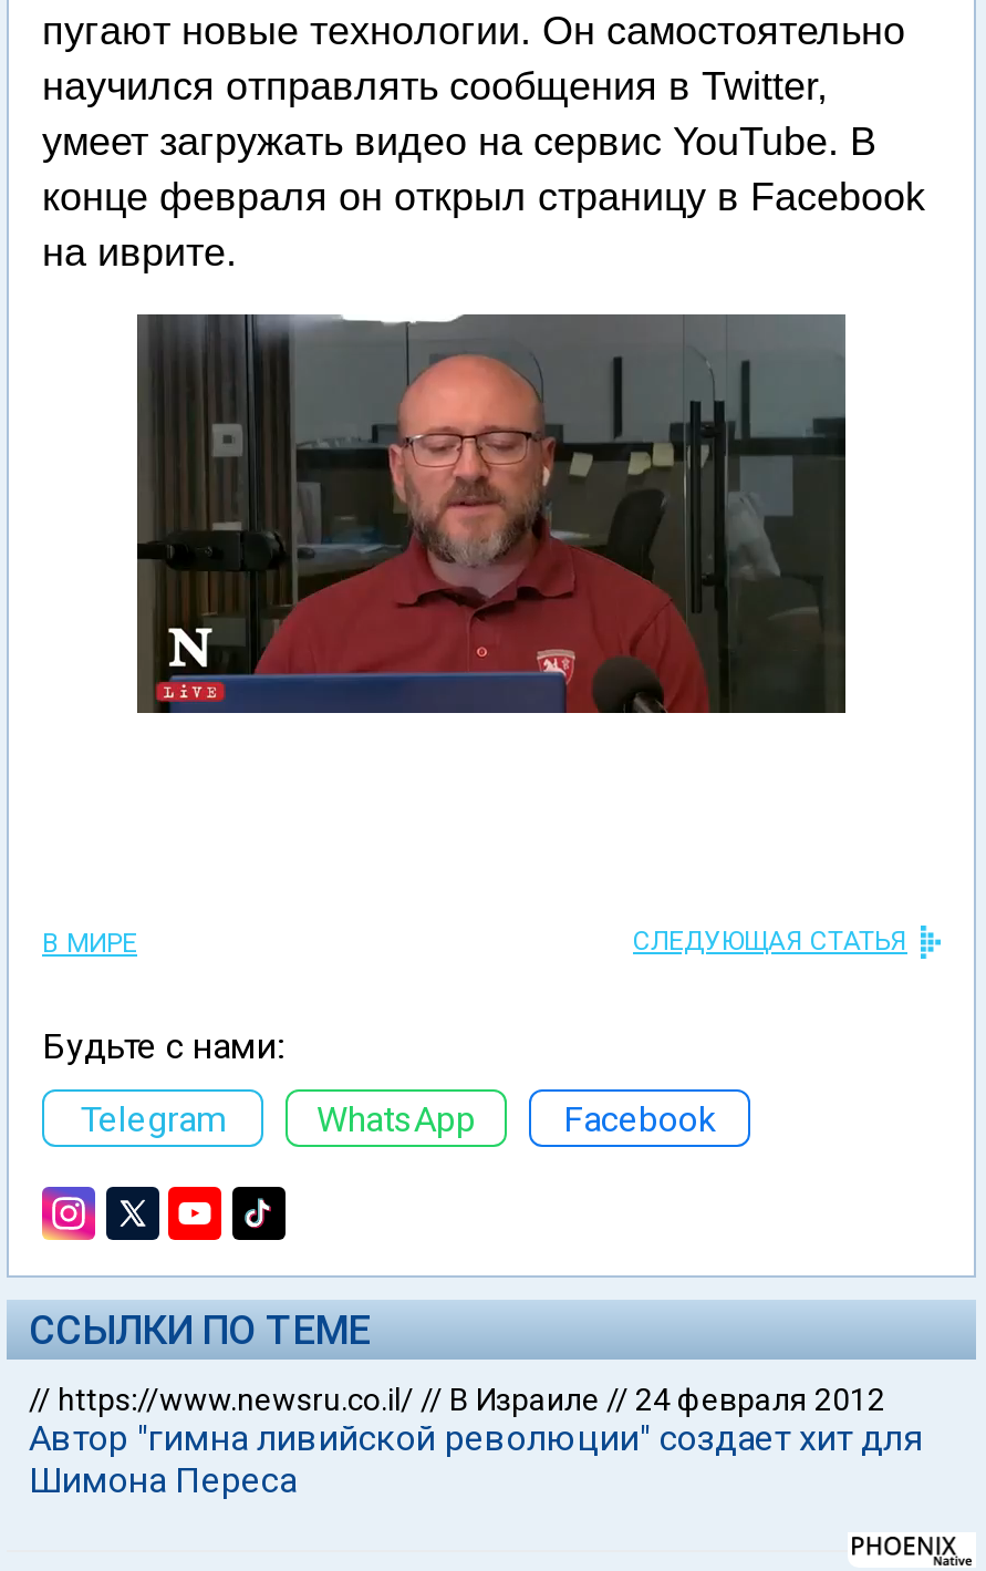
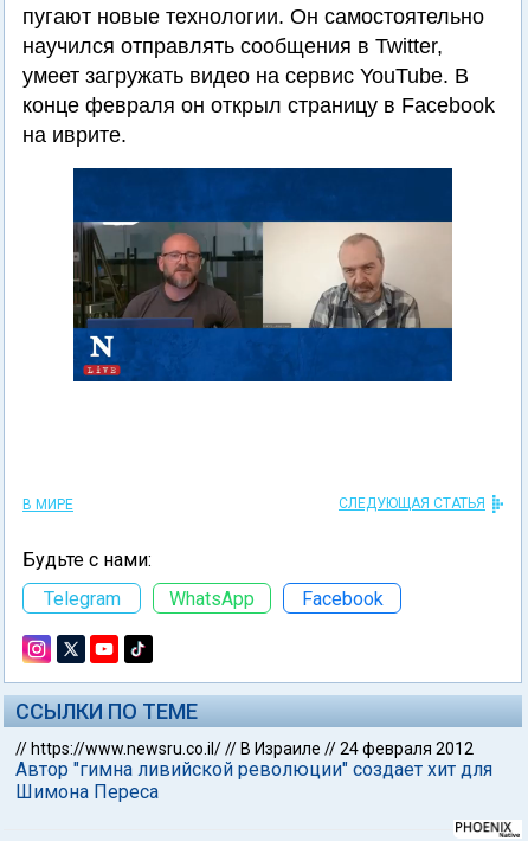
[137,312,848,715] [image] -> [73,167,453,383] [image]

